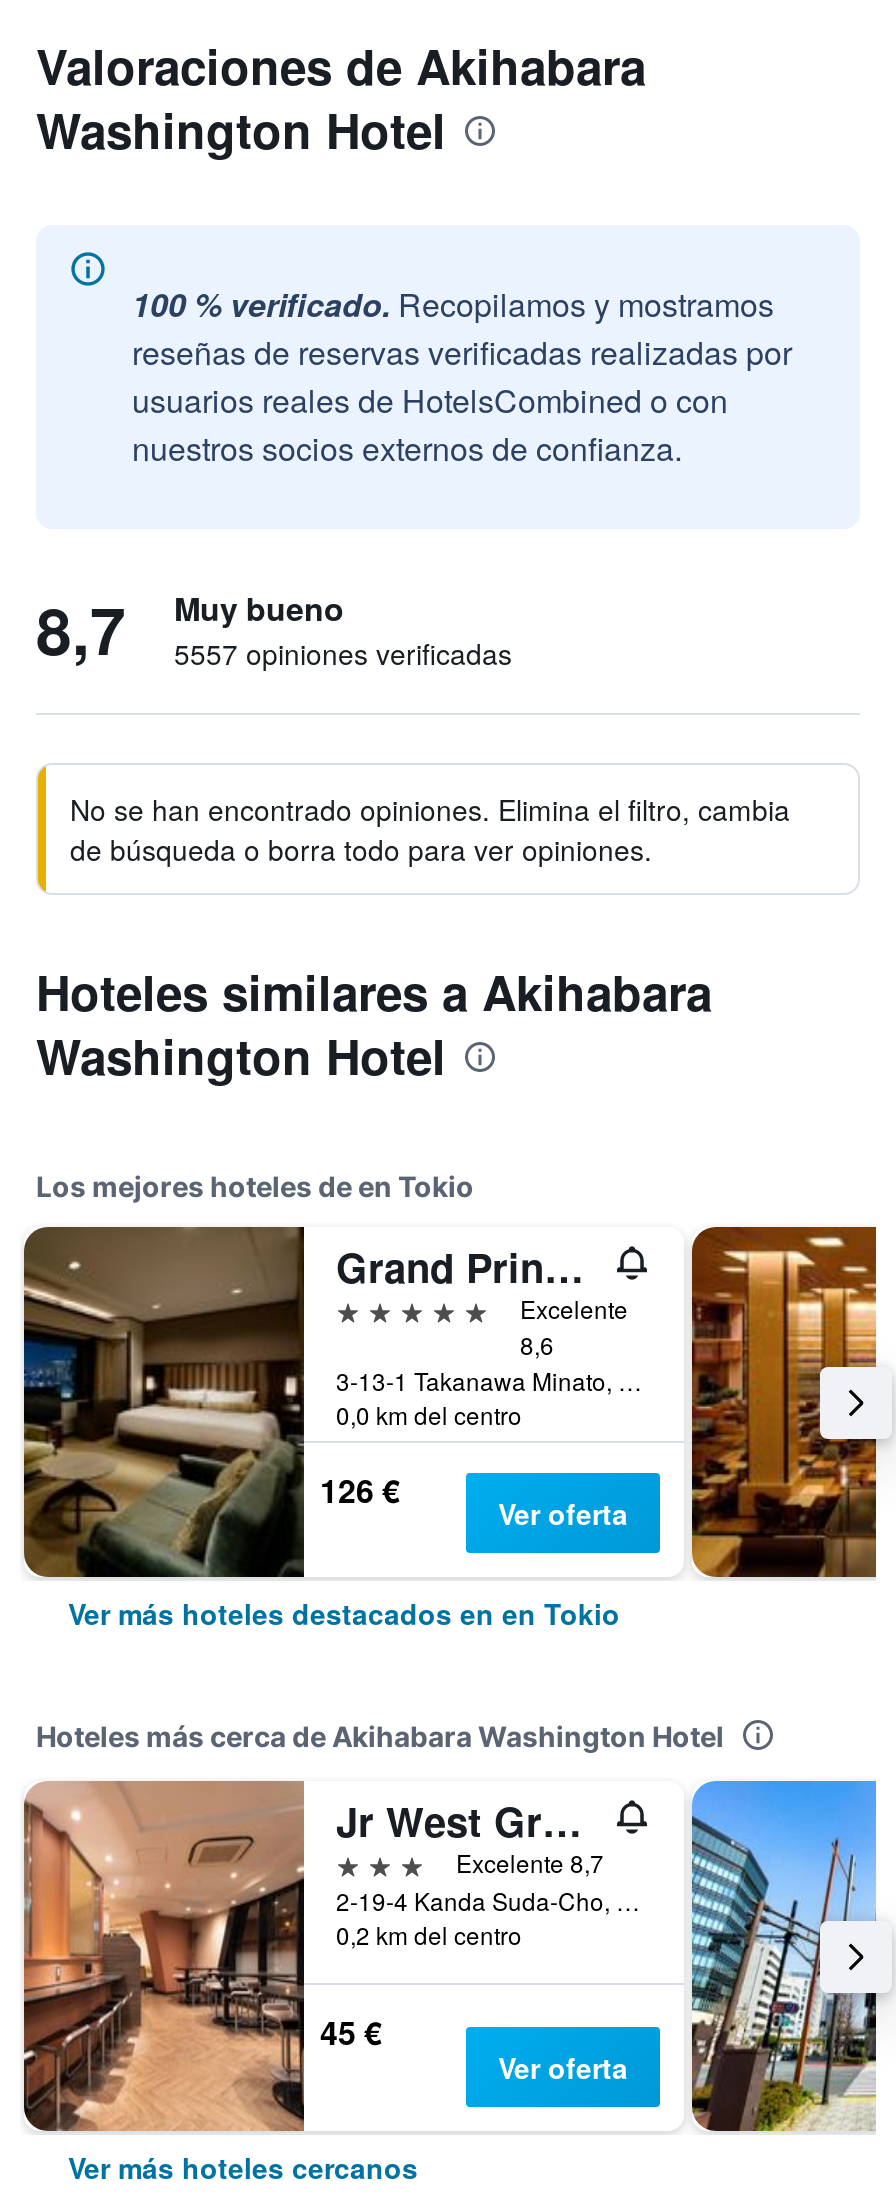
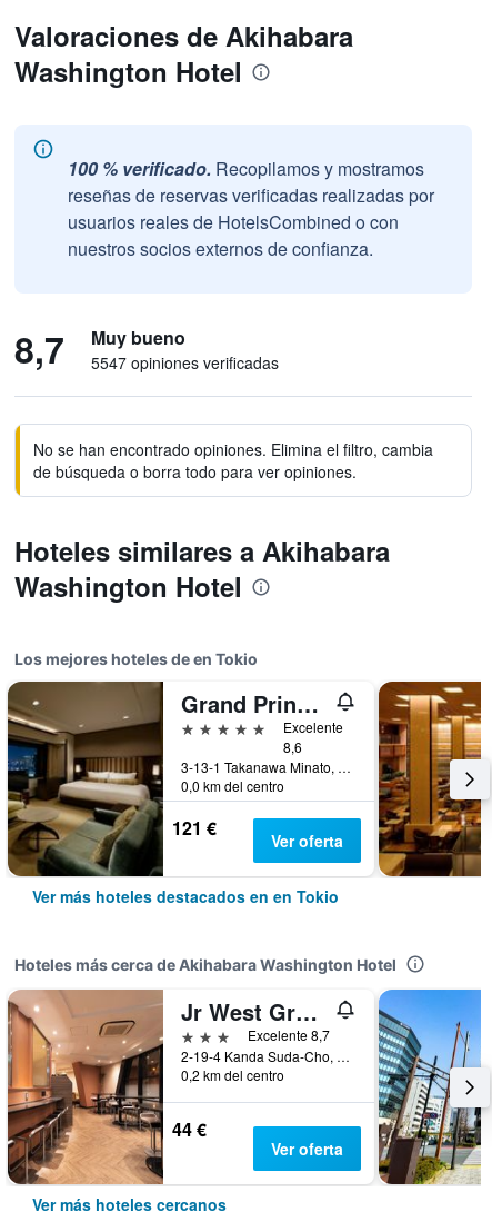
[174,633,512,673] 5557 opiniones verificadas -> [91,351,279,374] 5547 opiniones verificadas
[320,1467,400,1513] 126 € -> [172,815,217,841] 121 €
[320,2010,382,2056] 45 € -> [172,1117,207,1142] 44 €

